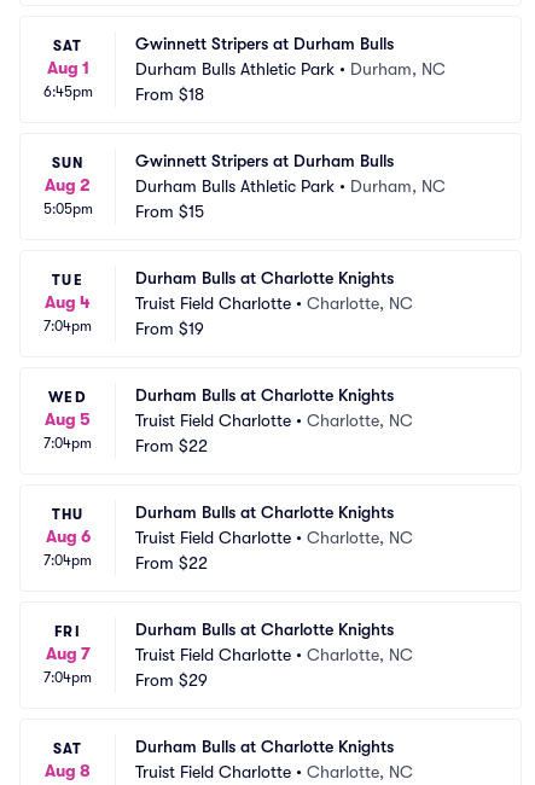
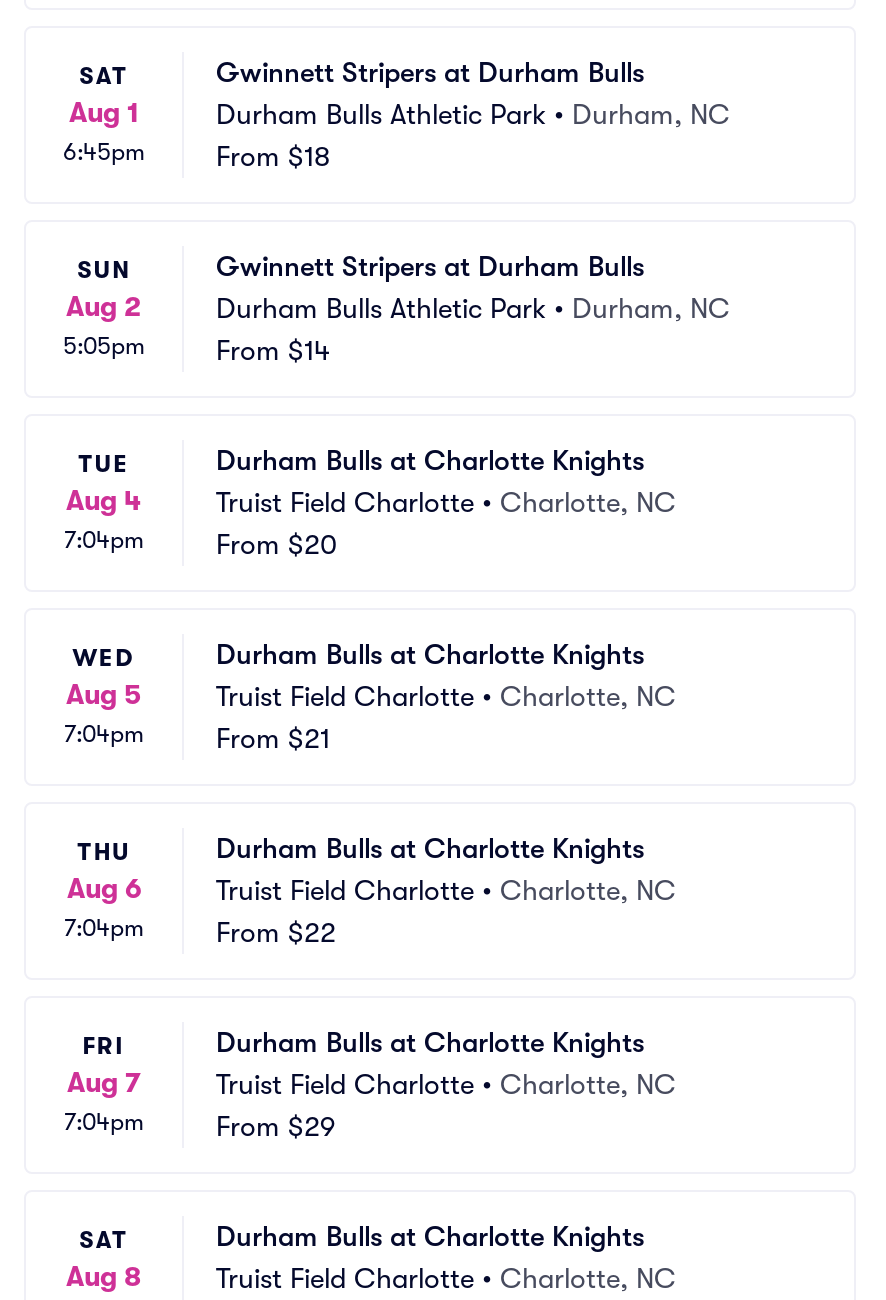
[135,202,204,221] From $15 -> [216,334,330,366] From $14
[135,319,204,338] From $19 -> [216,528,338,560] From $20
[135,436,208,455] From $22 -> [216,722,330,754] From $21

